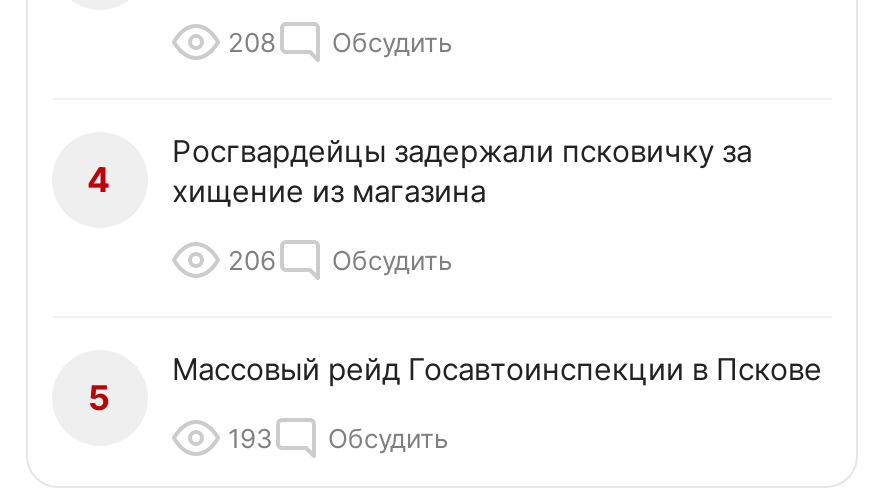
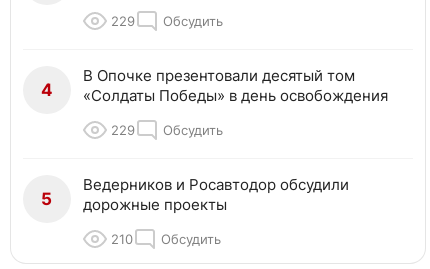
[228,25,452,57] 208 Обсудить -> [111,12,223,28] 229 Обсудить
[172,131,752,209] Росгвардейцы задержали псковичку за | хищение из магазина -> [83,65,388,104] В Опочке презентовали десятый том | «Солдаты Победы» в день освобождения
[228,243,452,275] 206 Обсудить -> [111,121,223,137] 229 Обсудить
[172,349,822,387] Массовый рейд Госавтоинспекции в Пскове -> [83,174,349,213] Ведерников и Росавтодор обсудили | дорожные проекты
[228,421,448,453] 193 Обсудить -> [111,230,221,246] 210 Обсудить

